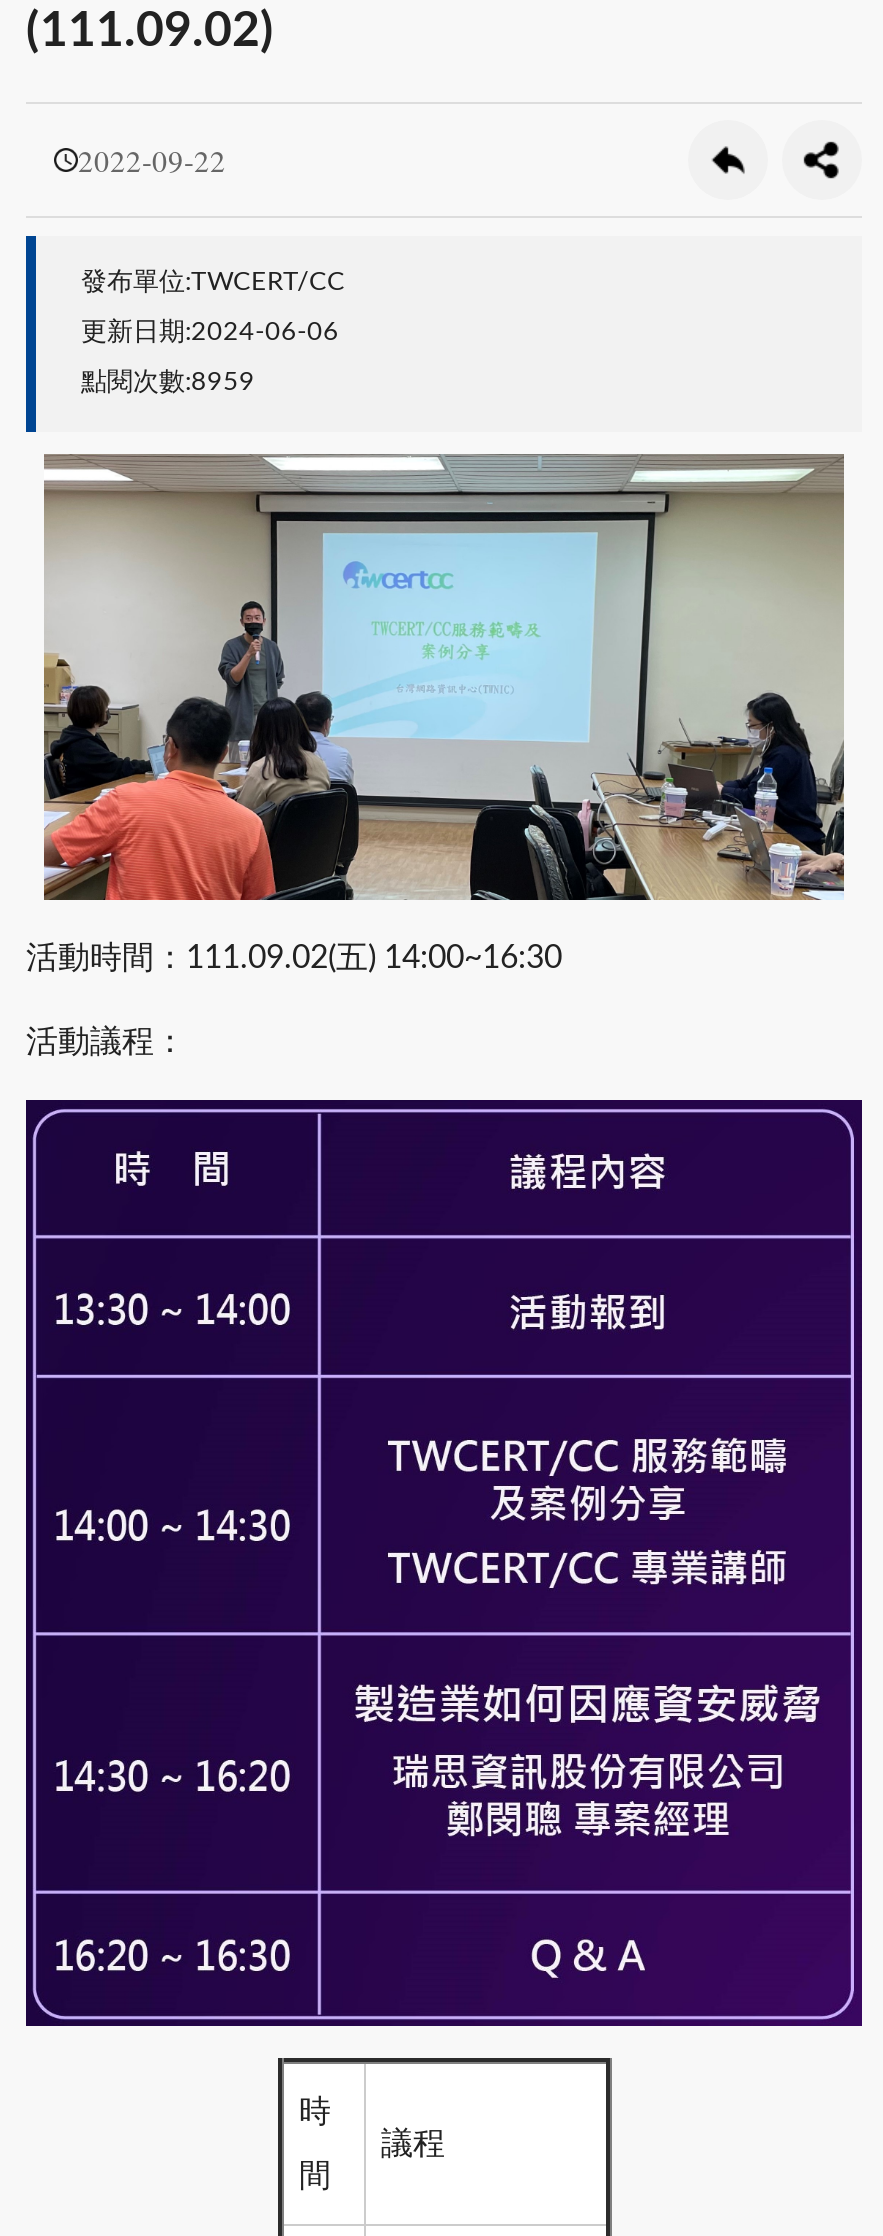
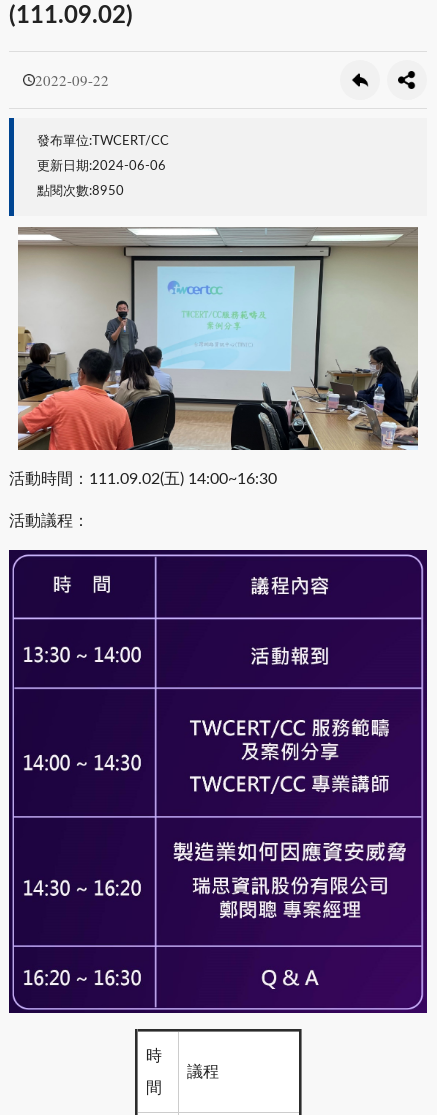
[81,367,255,395] 點閱次數:8959 -> [36,183,123,197] 點閱次數:8950

